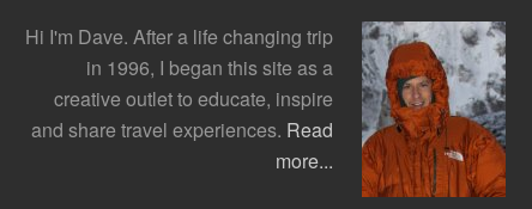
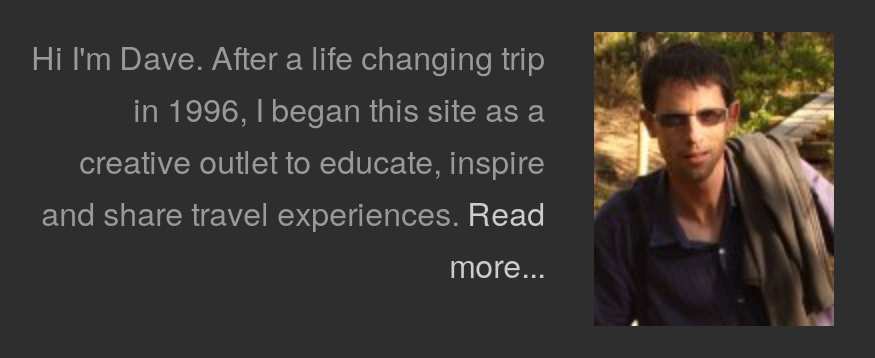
[361,20,507,198] [image] -> [592,30,836,328] [image]

